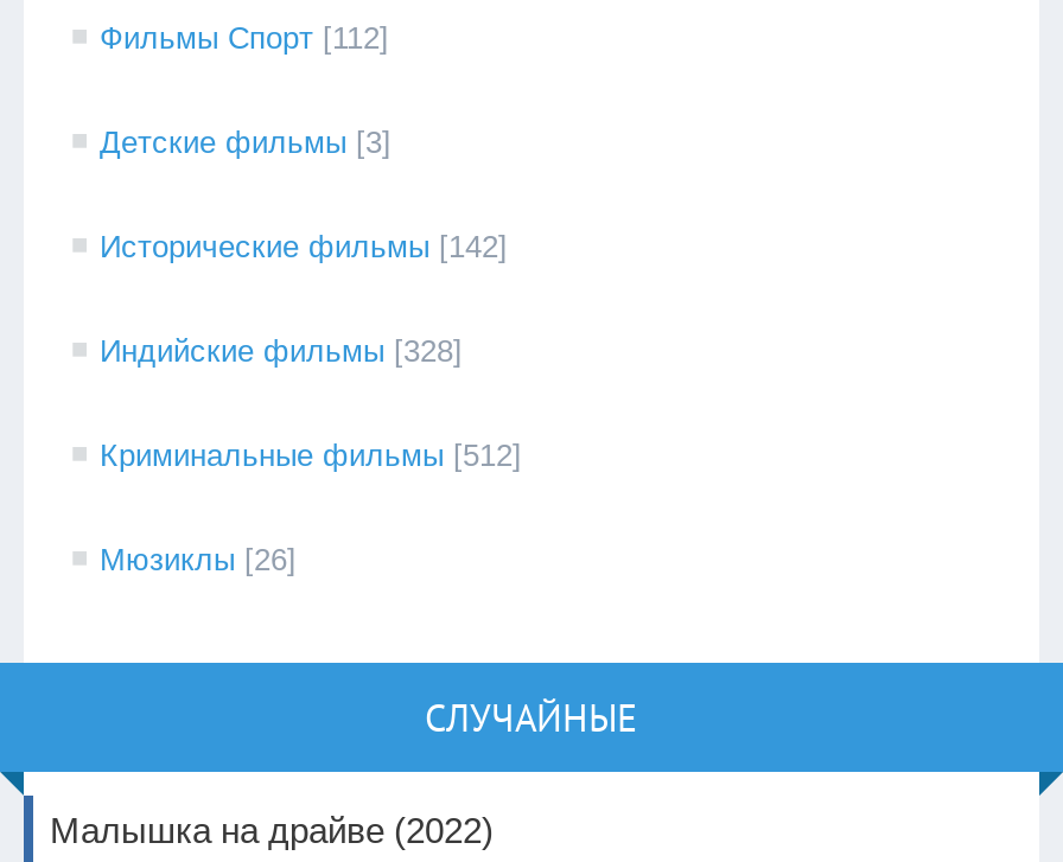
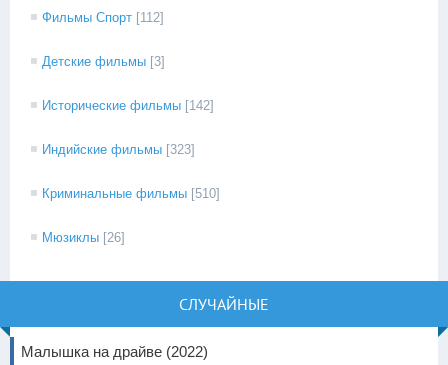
[100,333,463,369] Индийские фильмы [328] -> [42,142,195,157] Индийские фильмы [323]
[100,438,522,473] Криминальные фильмы [512] -> [42,186,220,201] Криминальные фильмы [510]

